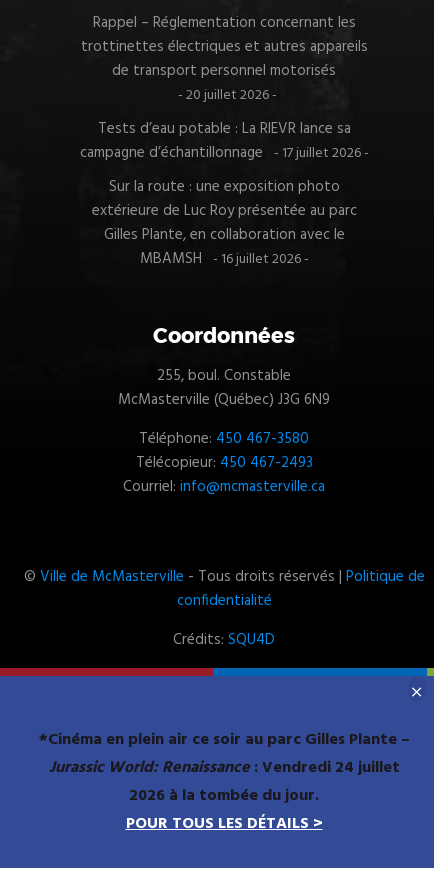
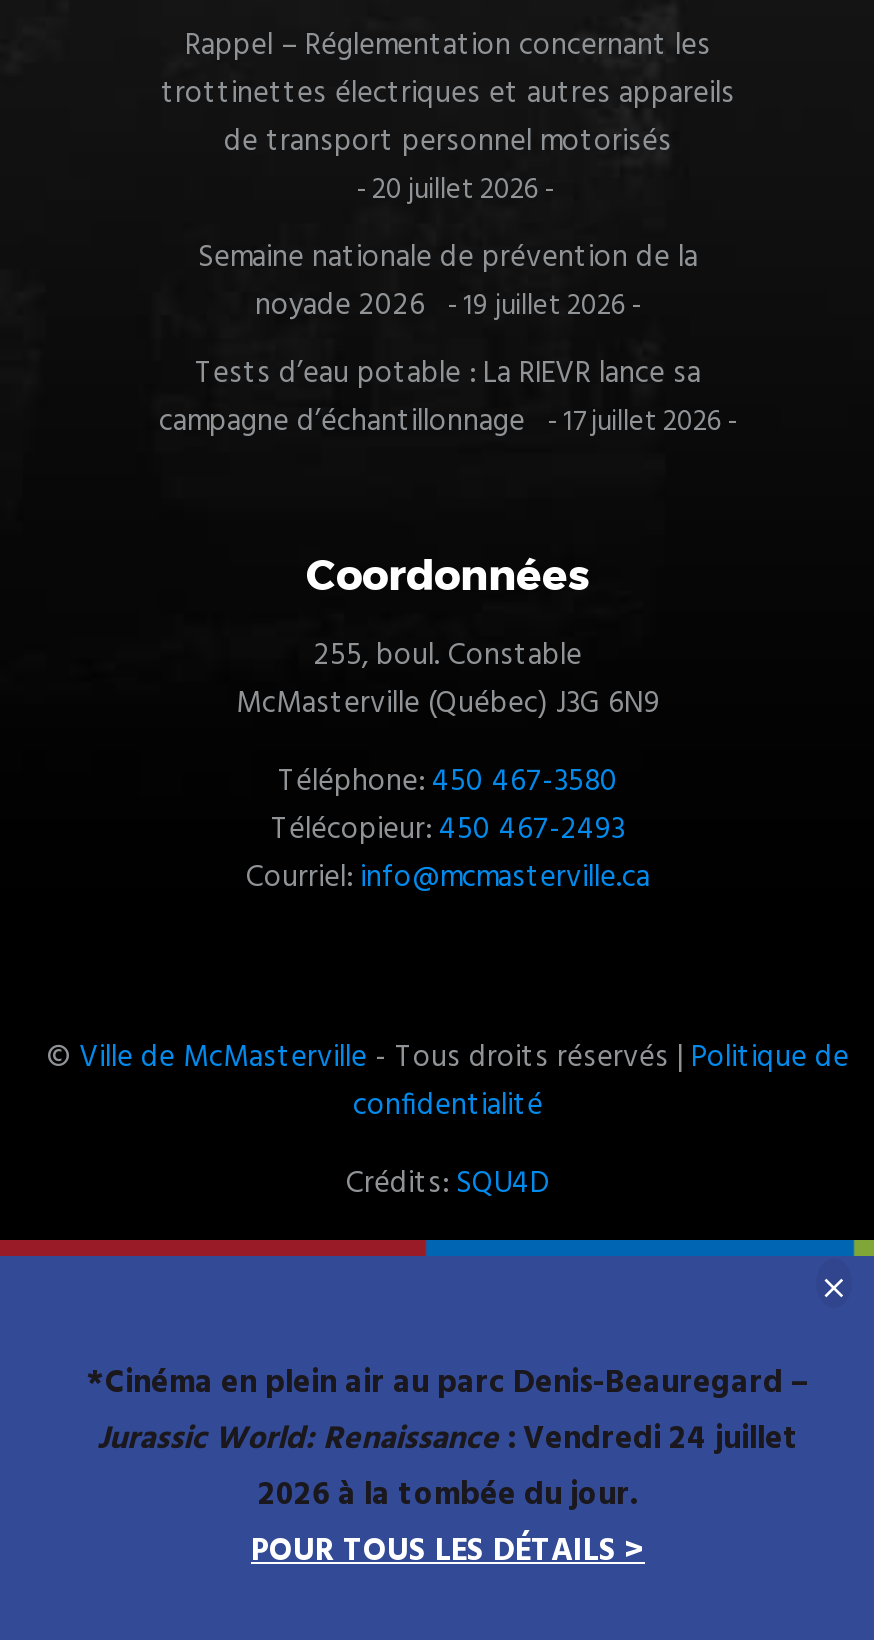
none -> [198,233,698,329] Semaine nationale de prévention de la | noyade 2026 | 19 juillet 2026
moved [79,117,360,165] -> [159,349,721,445]: Tests d’eau potable : La RIEVR lance sa | campagne d’échantillonnage | 17 juillet 2026
[91,175,356,271] Sur la route : une exposition photo | extérieure de Luc Roy présentée au parc | Gilles Plante, en collaboration avec le | MBAMSH | 16 juillet 2026 -> none
[38,727,409,753] *Cinéma en plein air ce soir au parc Gilles Plante – -> [87,1358,809,1410] *Cinéma en plein air au parc Denis-Beauregard –

